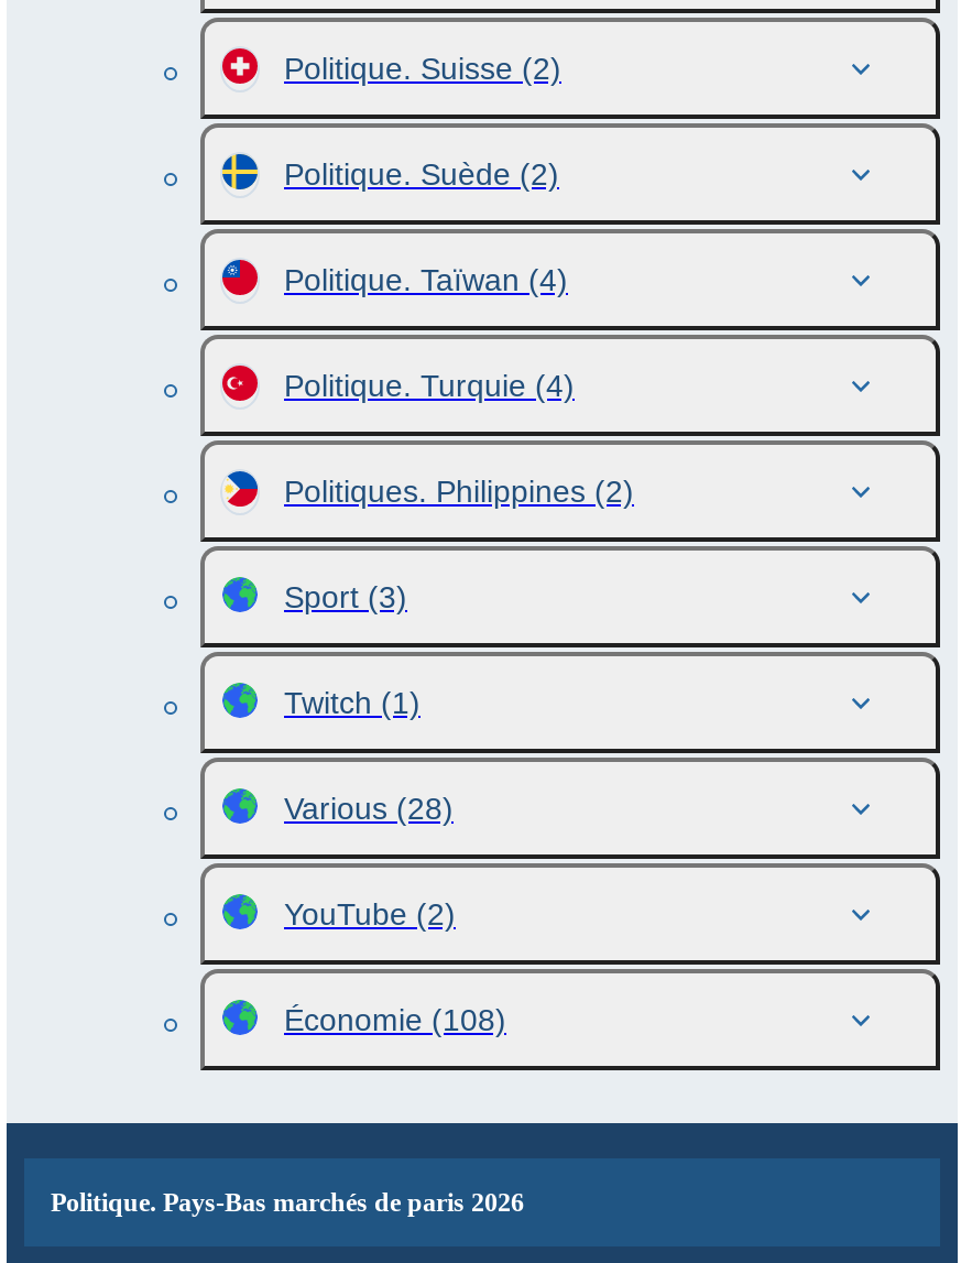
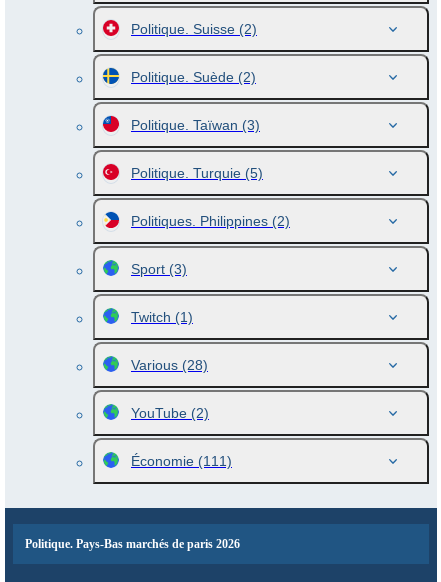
[284,262,568,297] Politique. Taïwan (4) -> [131,117,260,133] Politique. Taïwan (3)
[284,368,575,403] Politique. Turquie (4) -> [131,165,263,181] Politique. Turquie (5)
[284,1002,506,1037] Économie (108) -> [131,453,232,469] Économie (111)

